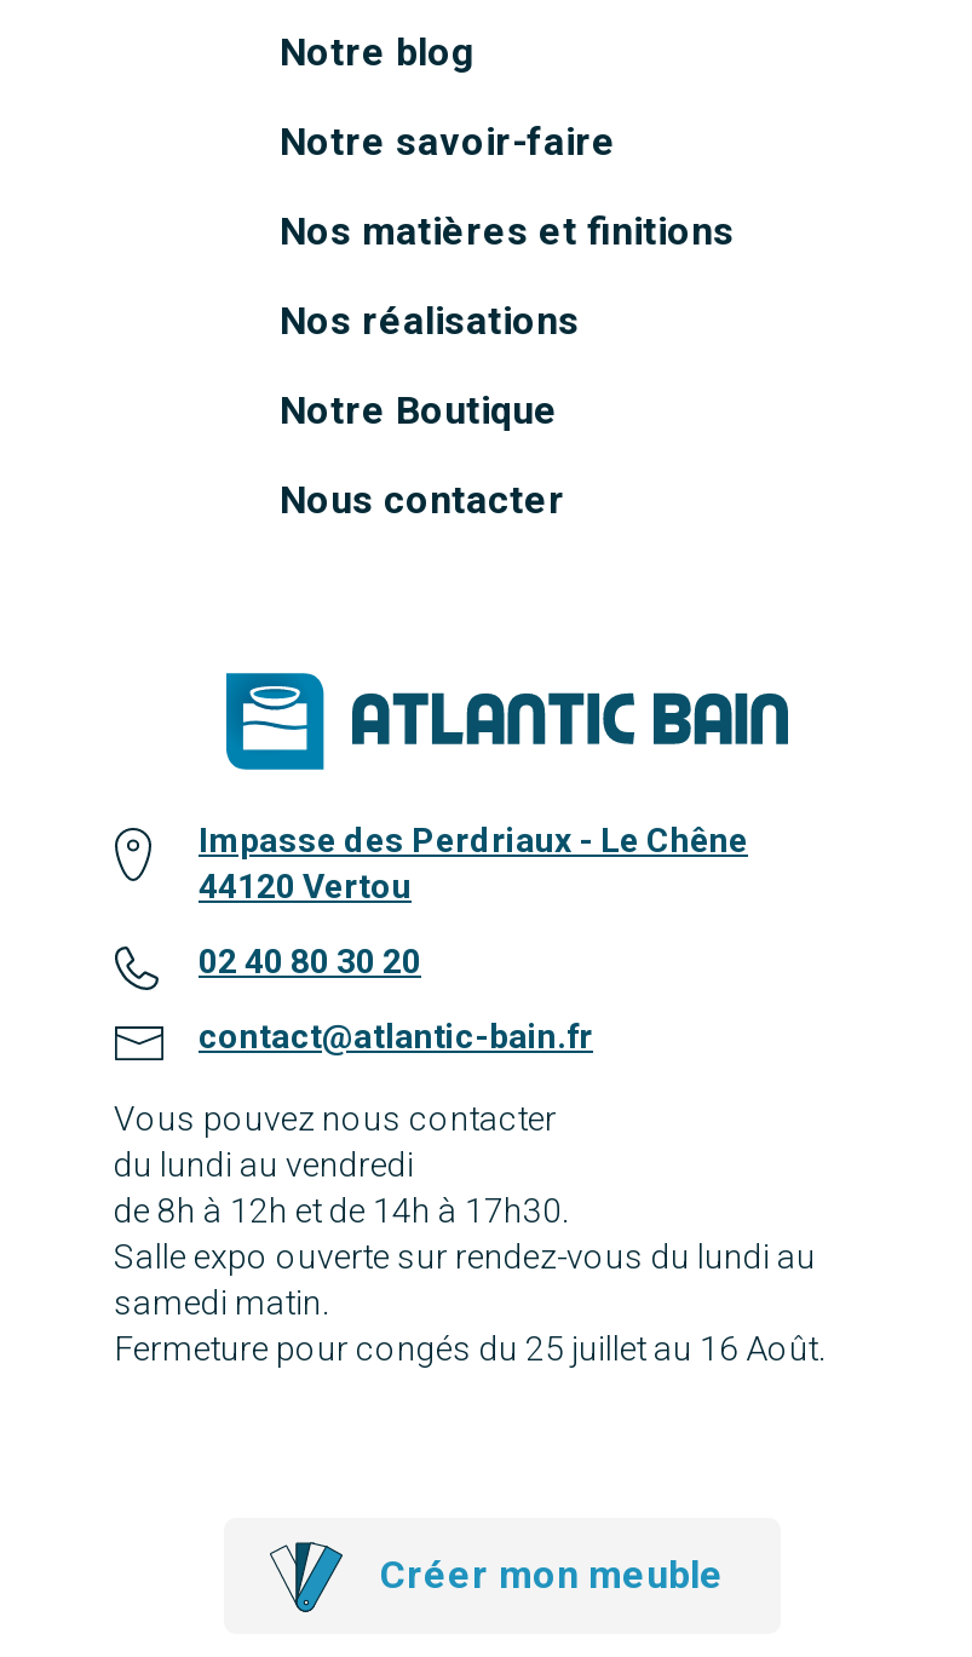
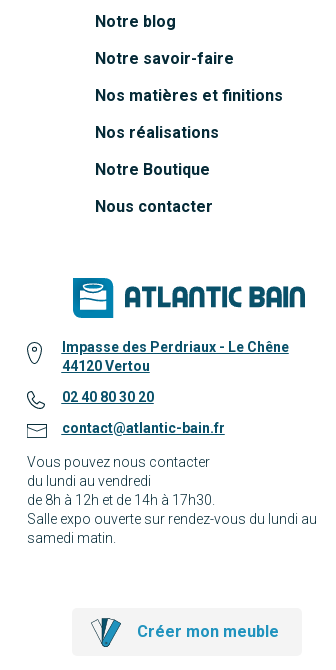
[114,1328,826,1367] Fermeture pour congés du 25 juillet au 16 Août. -> none

